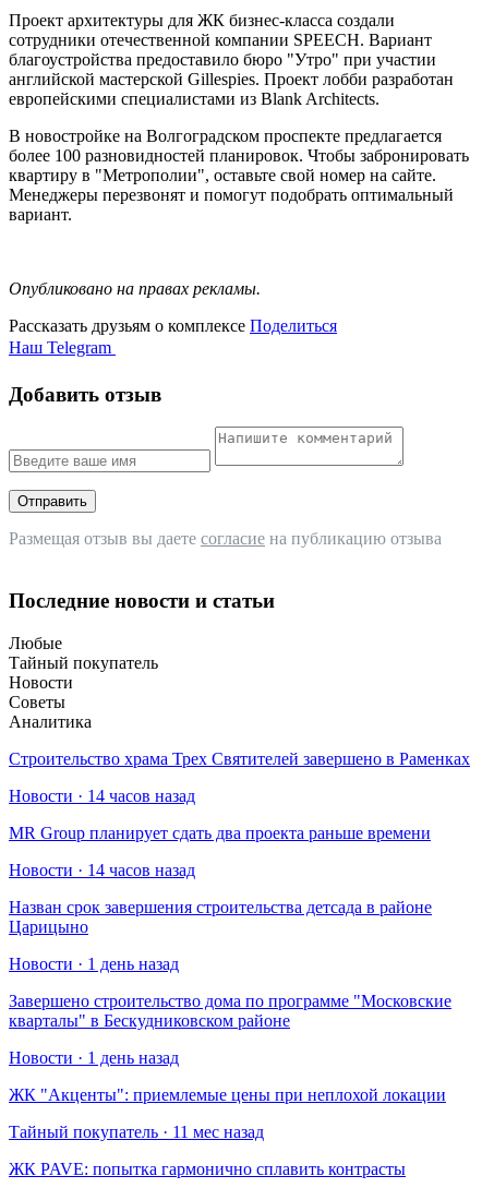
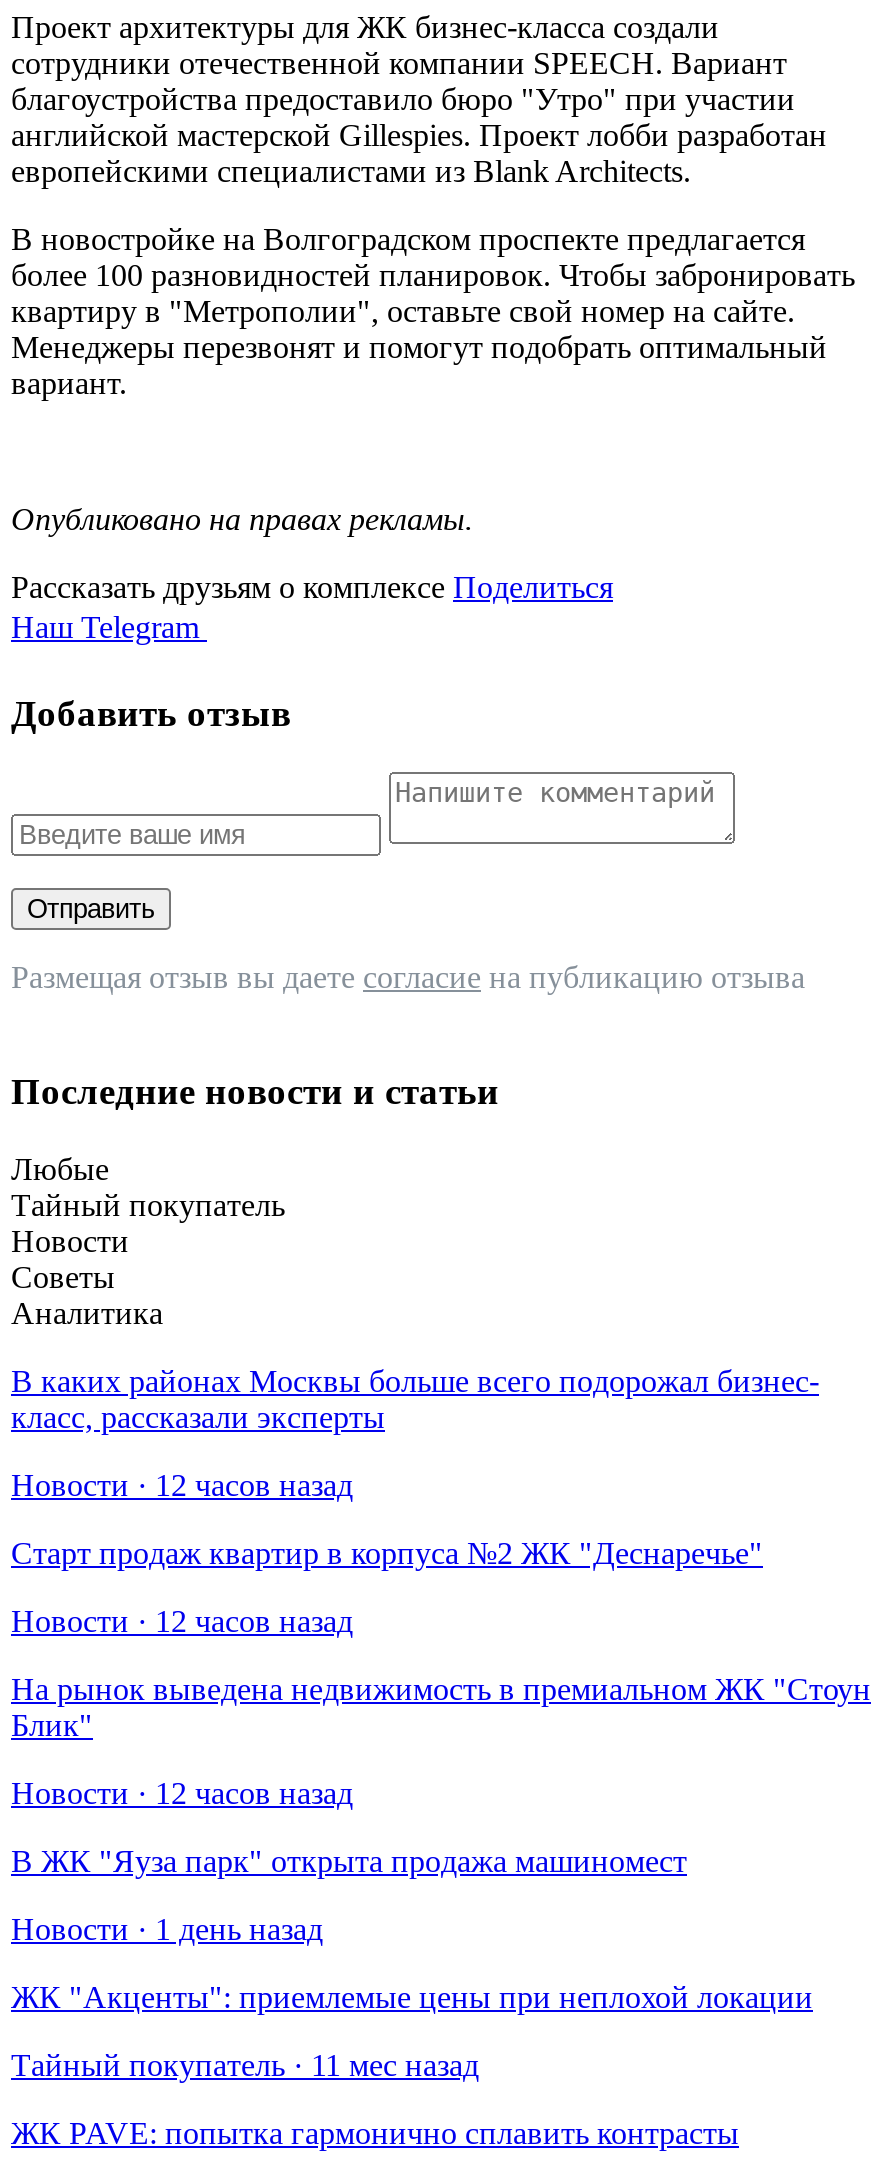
[9,749,470,768] Строительство храма Трех Святителей завершено в Раменках -> [11,1364,819,1434] В каких районах Москвы больше всего подорожал бизнес- | класс, рассказали эксперты
[9,786,195,805] Новости · 14 часов назад -> [11,1468,353,1502] Новости · 12 часов назад
[9,823,431,842] MR Group планирует сдать два проекта раньше времени -> [11,1536,763,1570] Старт продаж квартир в корпуса №2 ЖК "Деснаречье"
[9,861,195,879] Новости · 14 часов назад -> [11,1604,353,1638] Новости · 12 часов назад
[9,898,432,936] Назван срок завершения строительства детсада в районе | Царицыно -> [11,1672,871,1742] На рынок выведена недвижимость в премиальном ЖК "Стоун | Блик"
[9,954,179,973] Новости · 1 день назад -> [11,1776,353,1810] Новости · 12 часов назад
[9,991,451,1030] Завершено строительство дома по программе "Московские | кварталы" в Бескудниковском районе -> [11,1844,687,1878] В ЖК "Яуза парк" открыта продажа машиномест

